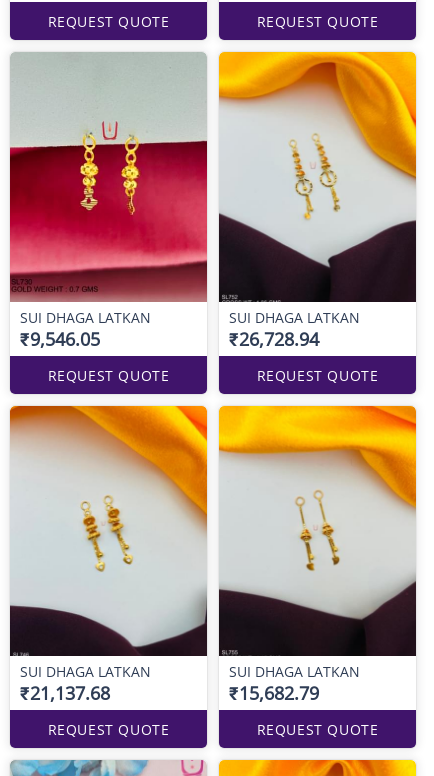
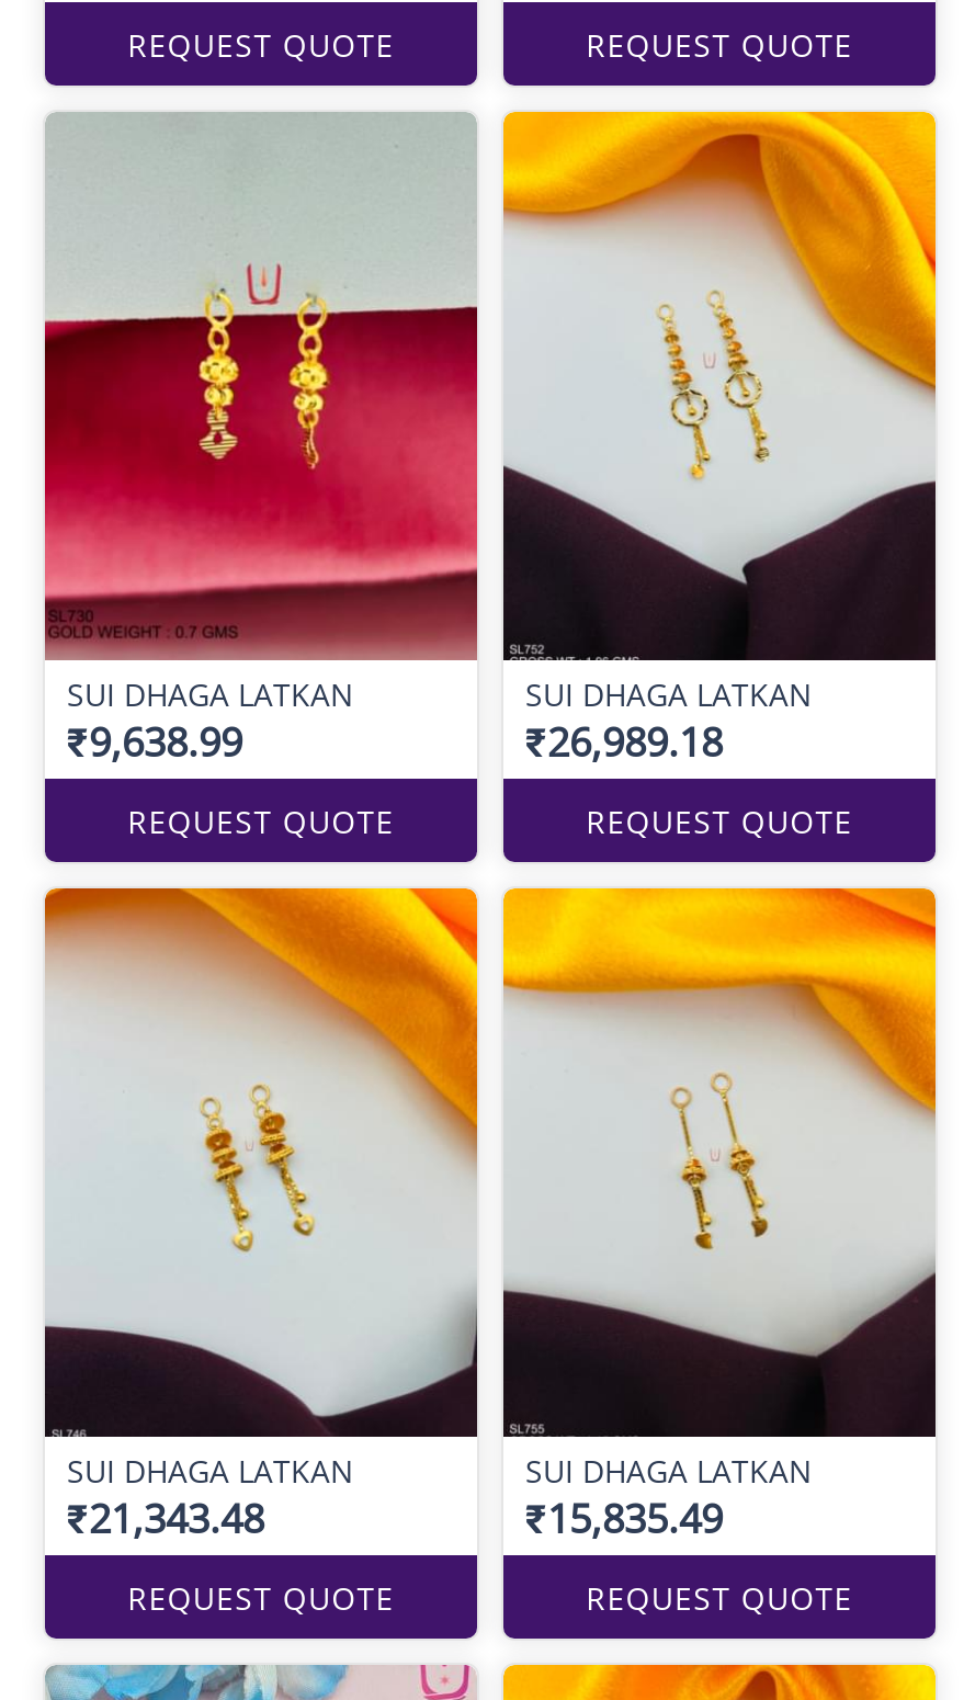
[20,327,100,351] ₹9,546.05 -> [67,715,242,767] ₹9,638.99
[229,327,319,351] ₹26,728.94 -> [525,715,723,767] ₹26,989.18
[20,681,110,705] ₹21,137.68 -> [67,1491,264,1544] ₹21,343.48
[229,681,319,705] ₹15,682.79 -> [525,1491,723,1544] ₹15,835.49

